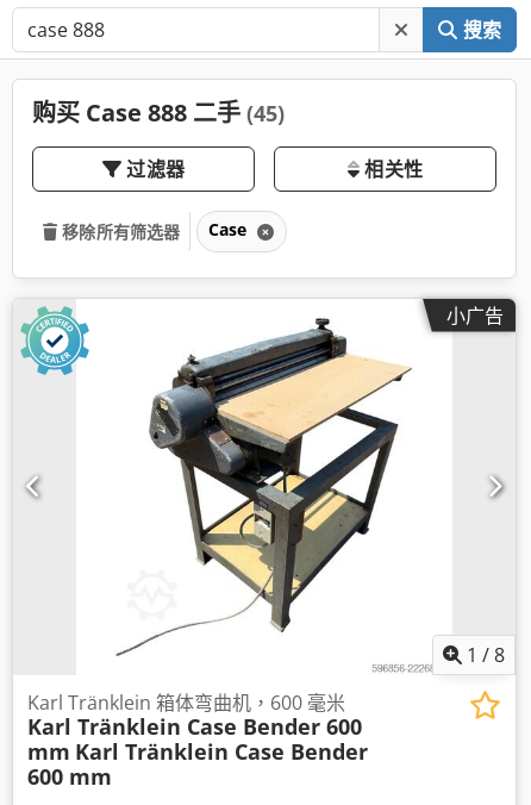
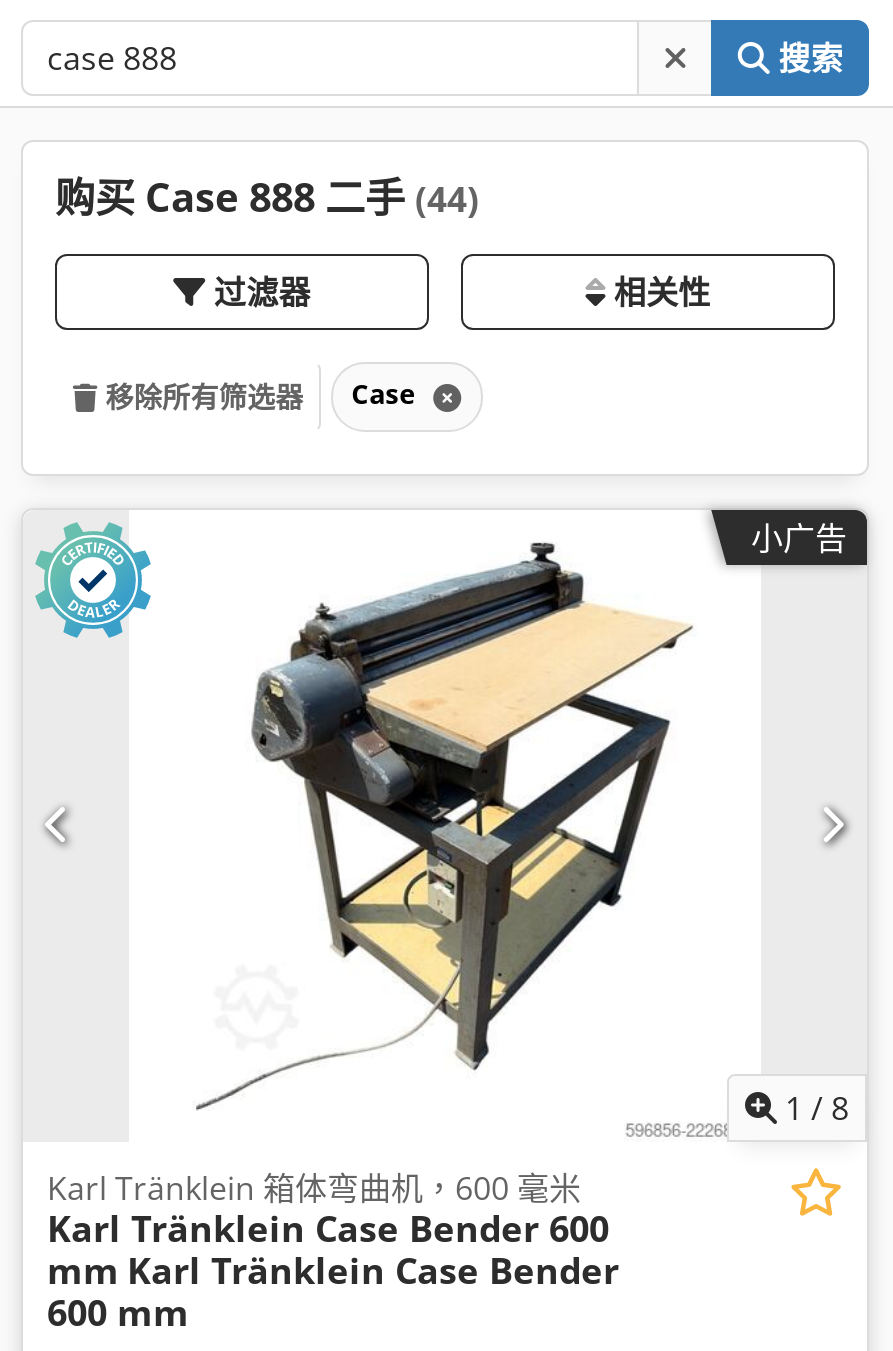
[32,96,285,129] 购买 Case 888 二手(45) -> [55,170,479,224] 购买 Case 888 二手(44)

